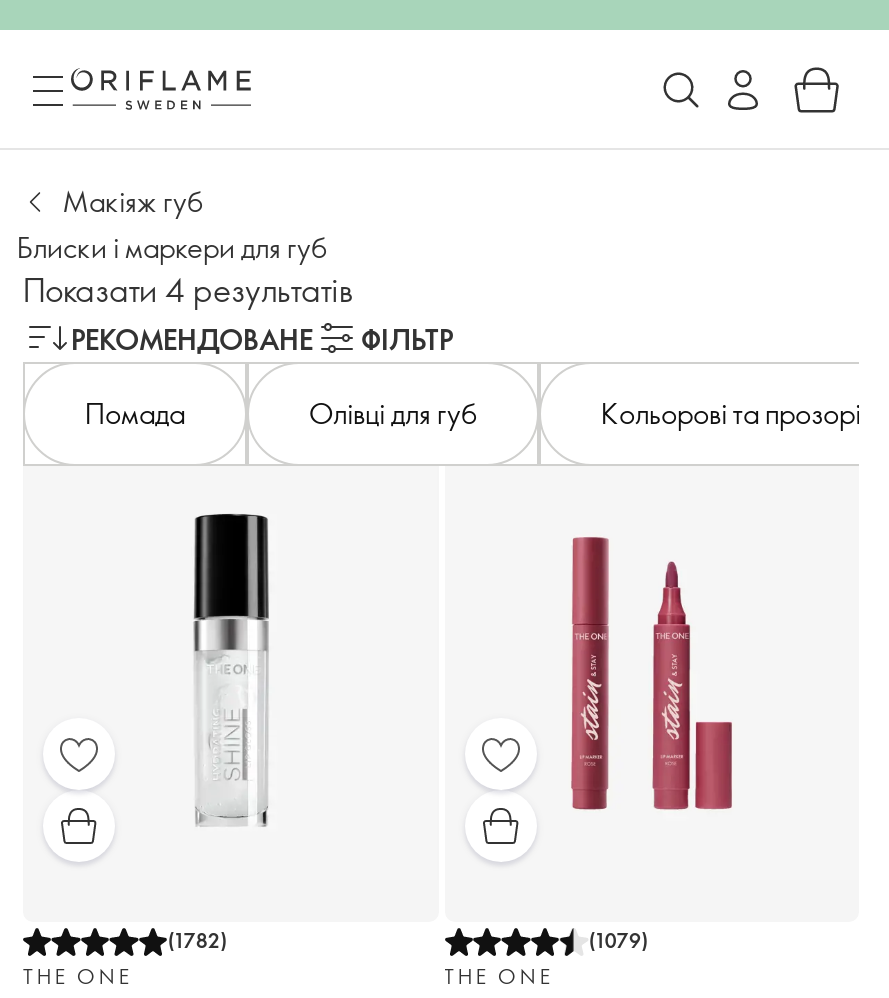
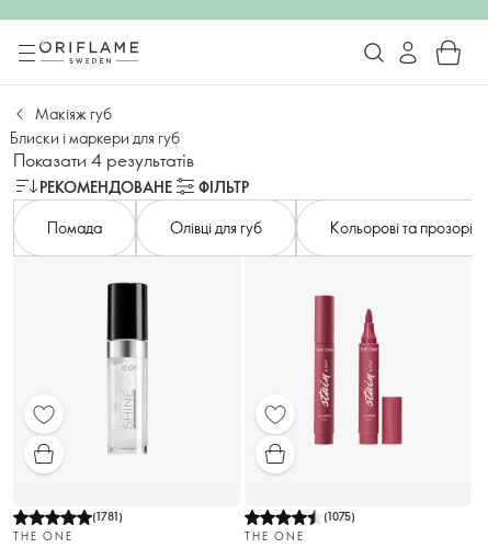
[167,926,227,954] (1782) -> [92,509,123,524] (1781)
[588,926,648,954] (1079) -> [323,509,355,524] (1075)

